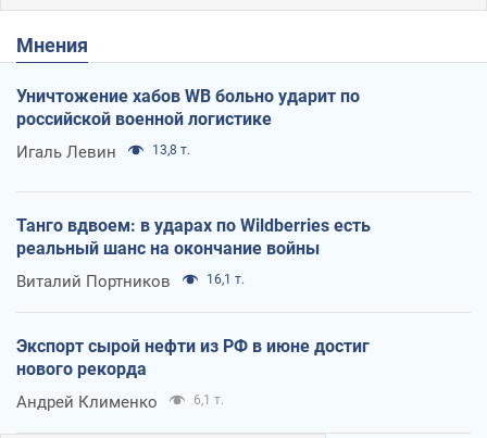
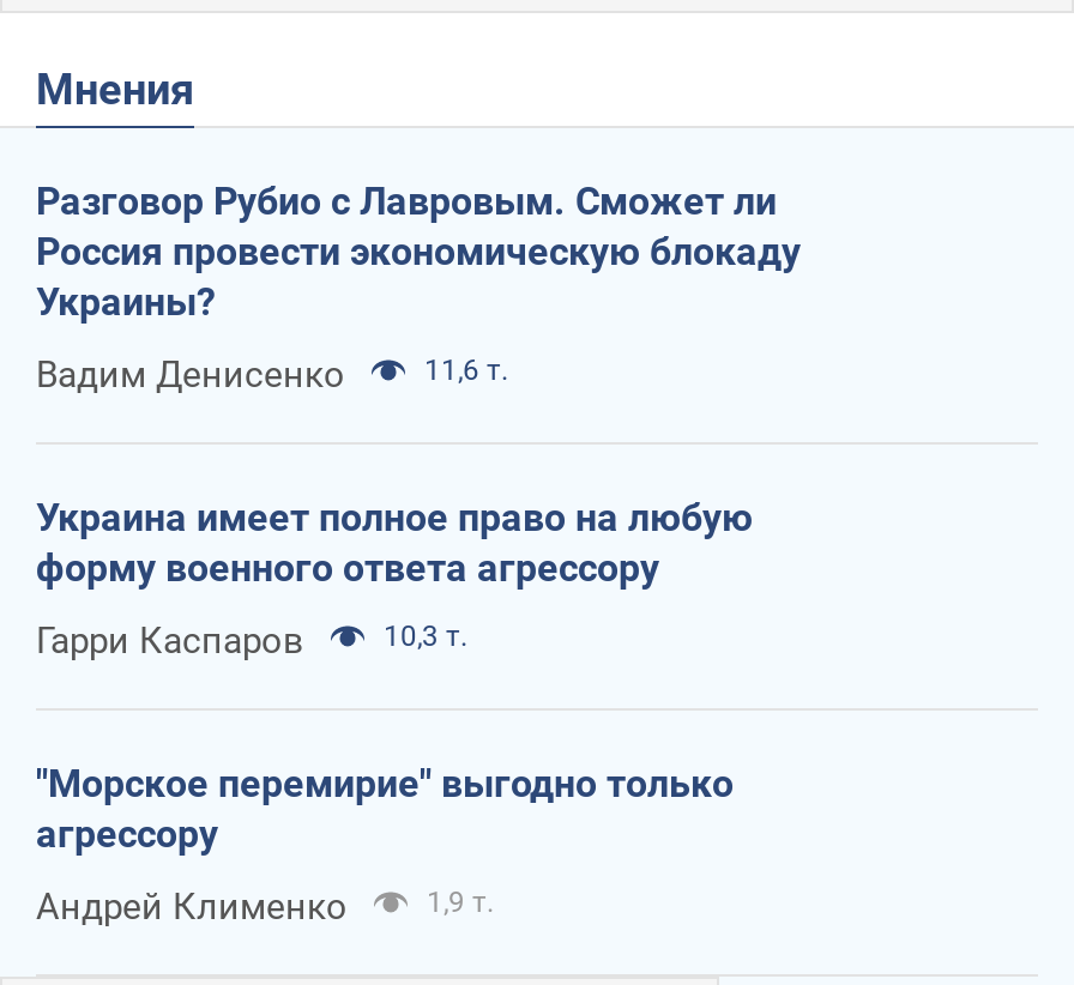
[16,86,360,129] Уничтожение хабов WB больно ударит по | российской военной логистике -> [36,178,801,324] Разговор Рубио с Лавровым. Сможет ли | Россия провести экономическую блокаду | Украины?
[16,142,190,162] Игаль Левин | 13,8 т. -> [36,353,508,396] Вадим Денисенко | 11,6 т.
[16,215,371,258] Танго вдвоем: в ударах по Wildberries есть | реальный шанс на окончание войны -> [36,494,753,590] Украина имеет полное право на любую | форму военного ответа агрессору
[16,271,245,291] Виталий Портников | 16,1 т. -> [36,619,467,662] Гарри Каспаров | 10,3 т.
[16,336,370,379] Экспорт сырой нефти из РФ в июне достиг | нового рекорда -> [36,760,734,856] "Морское перемирие" выгодно только | агрессору
[193,392,224,407] 6,1 т. -> [427,885,494,918] 1,9 т.

